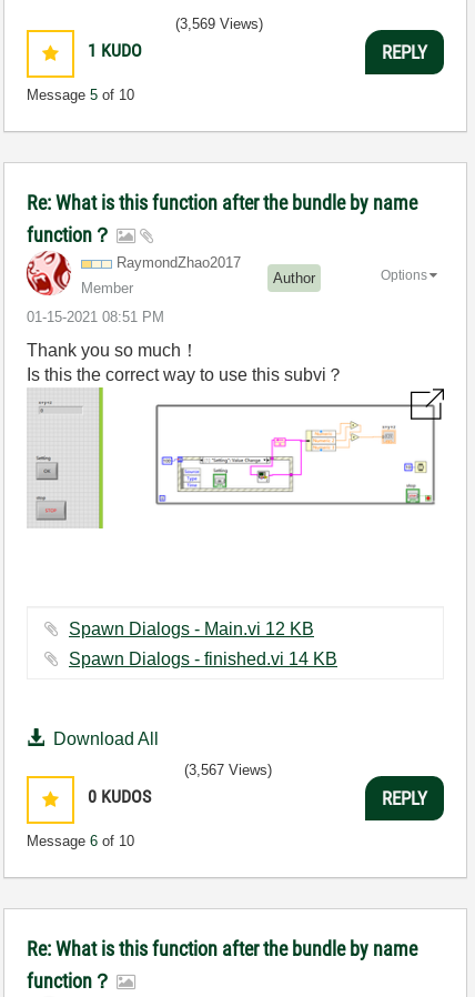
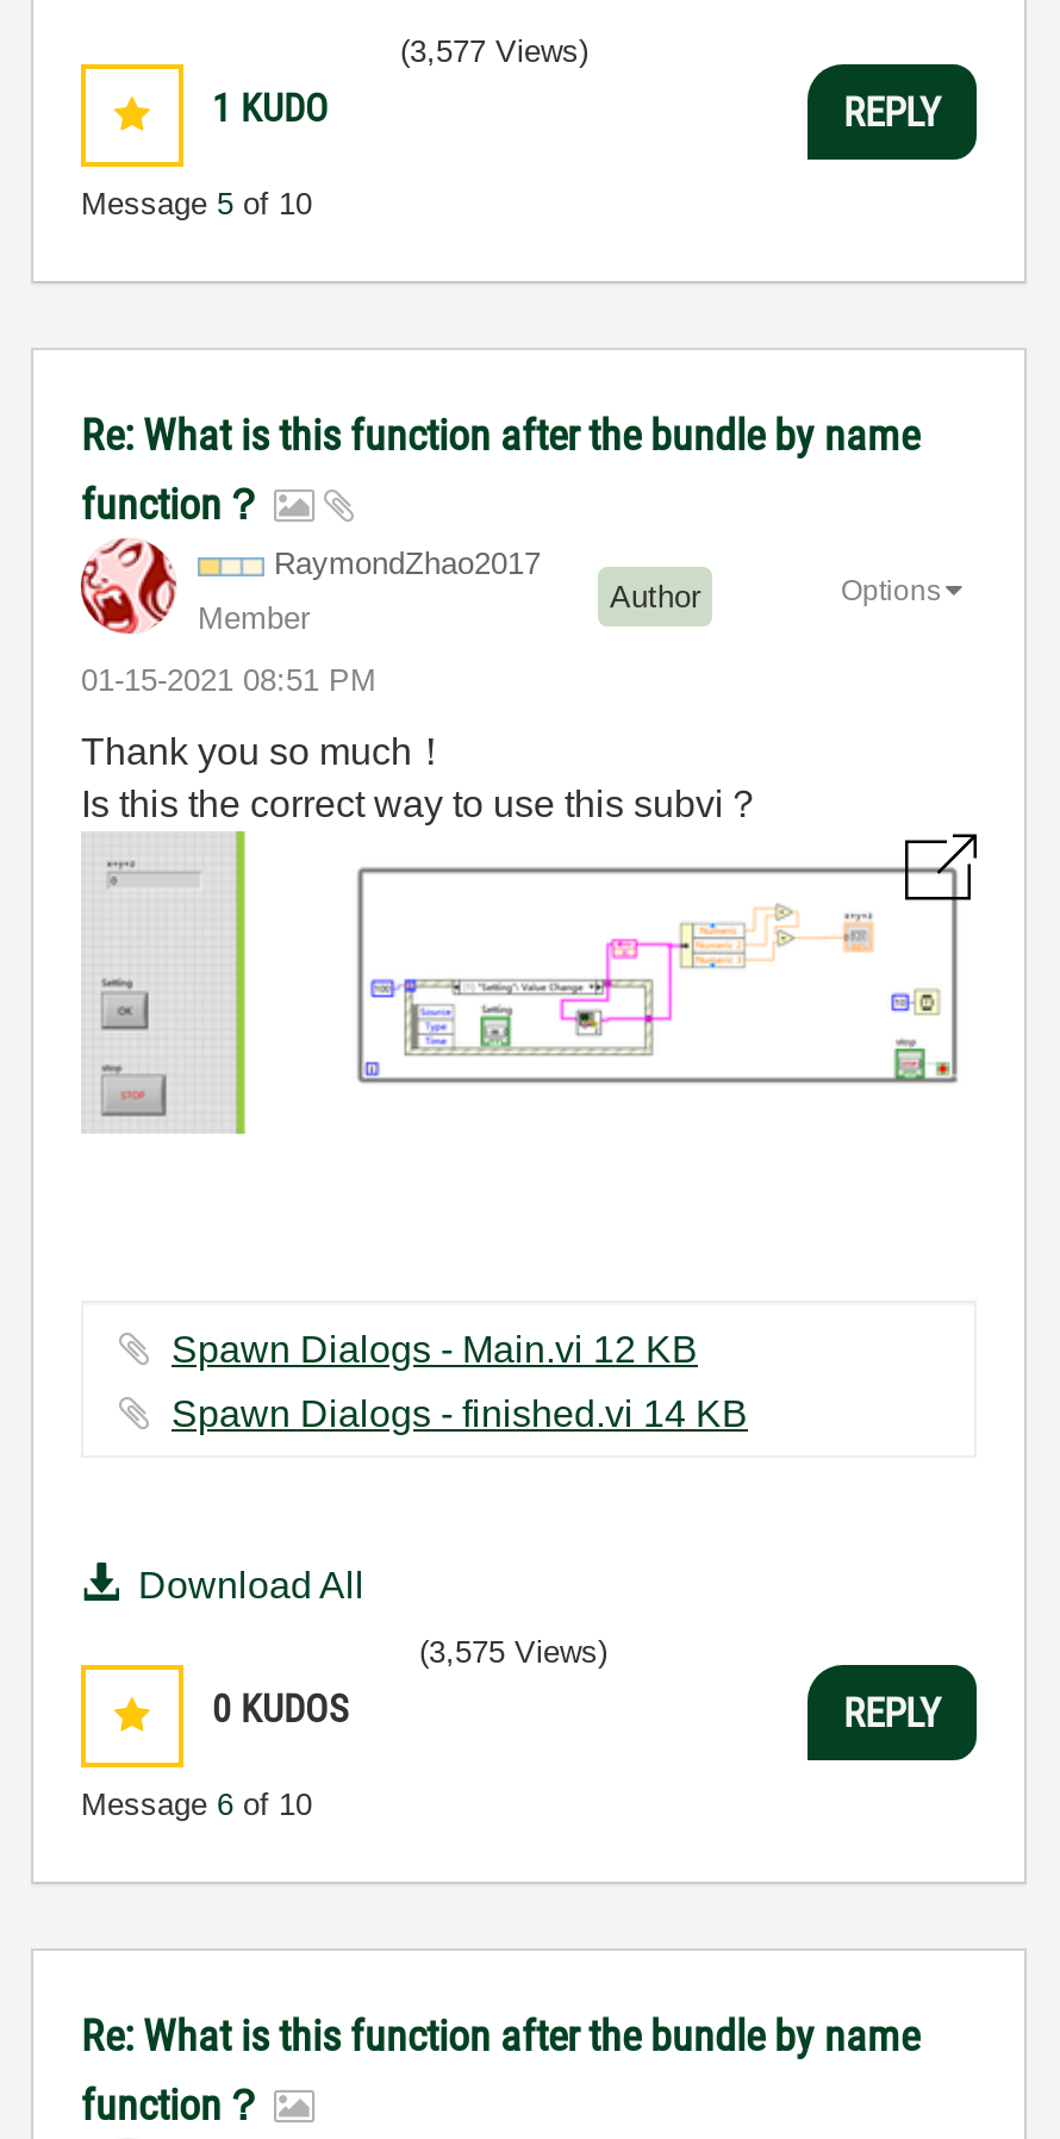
[175,16,263,32] (3,569 Views) -> [400,33,588,69] (3,577 Views)
[184,762,272,779] (3,567 Views) -> [419,1635,607,1670] (3,575 Views)

